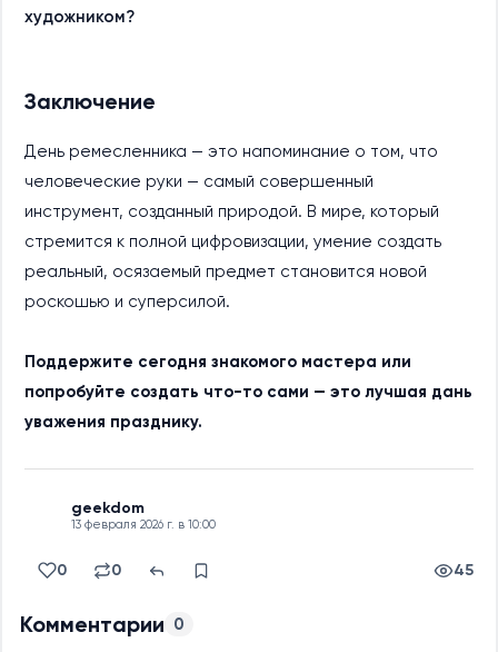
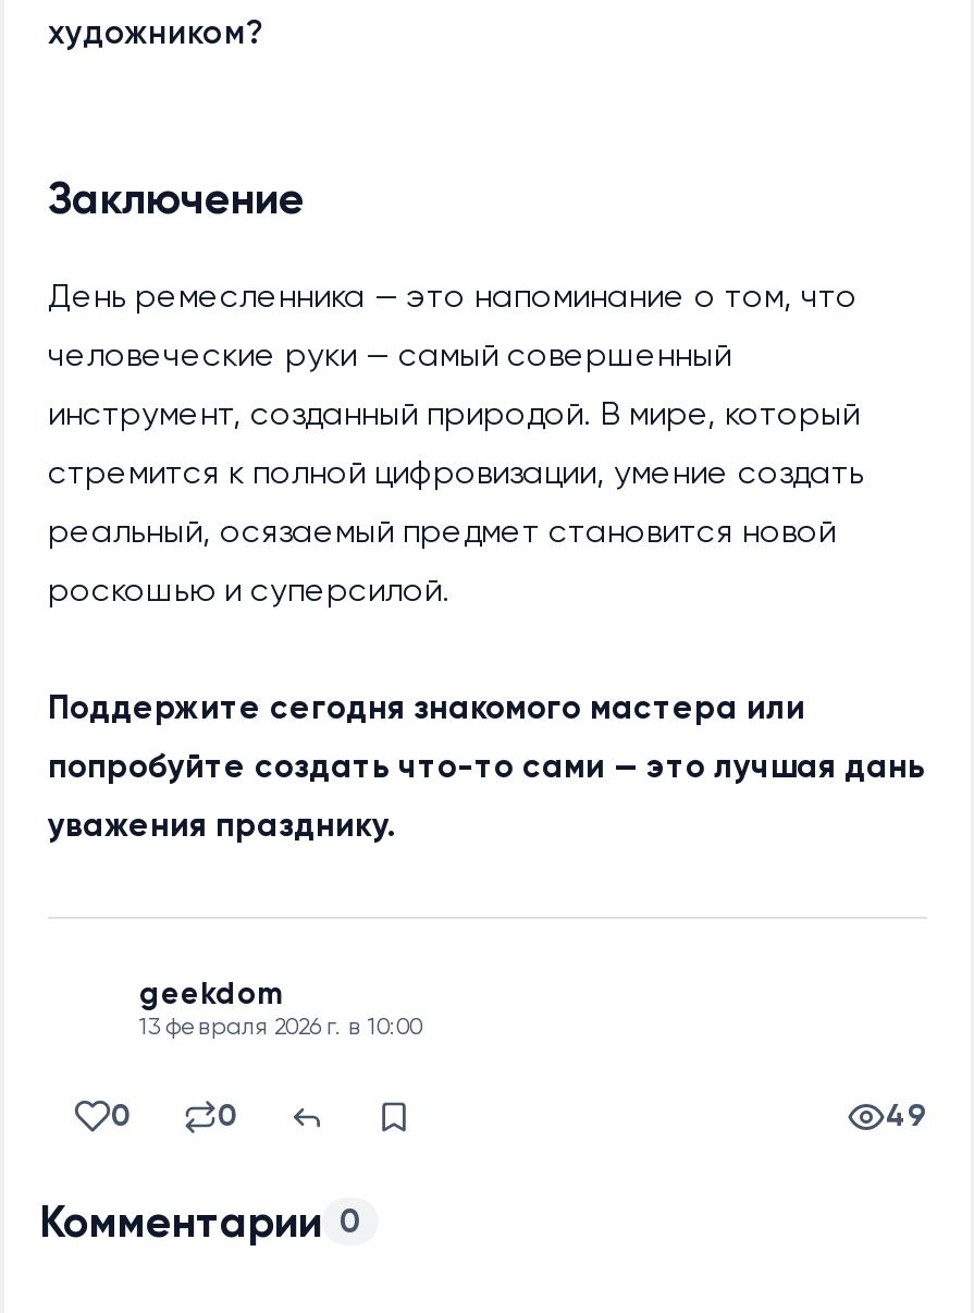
[454,560,474,579] 45 -> [886,1097,927,1134] 49

